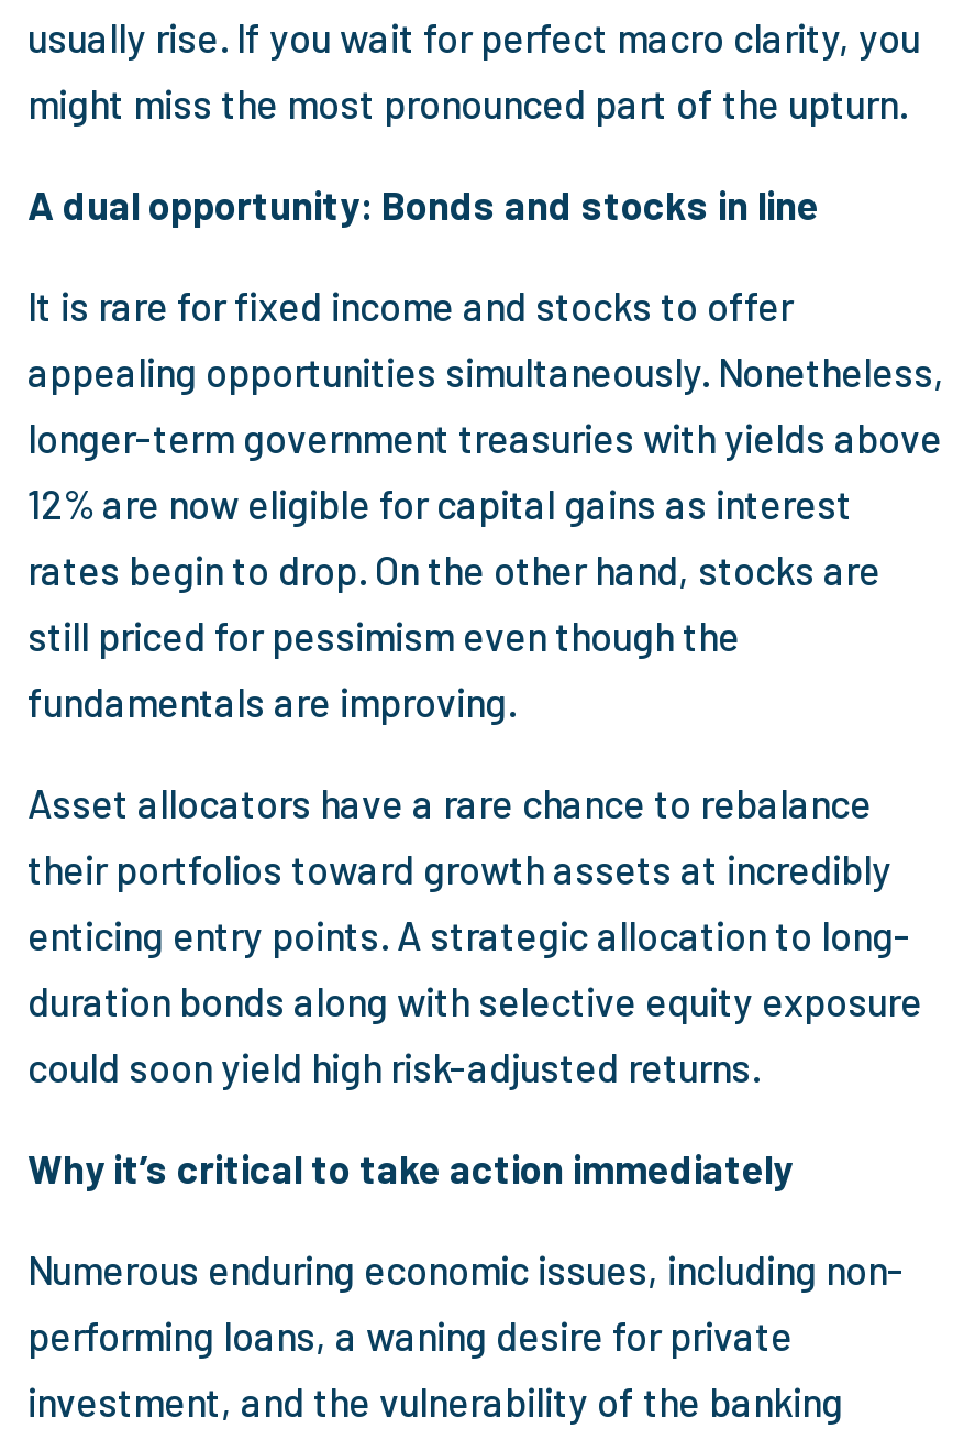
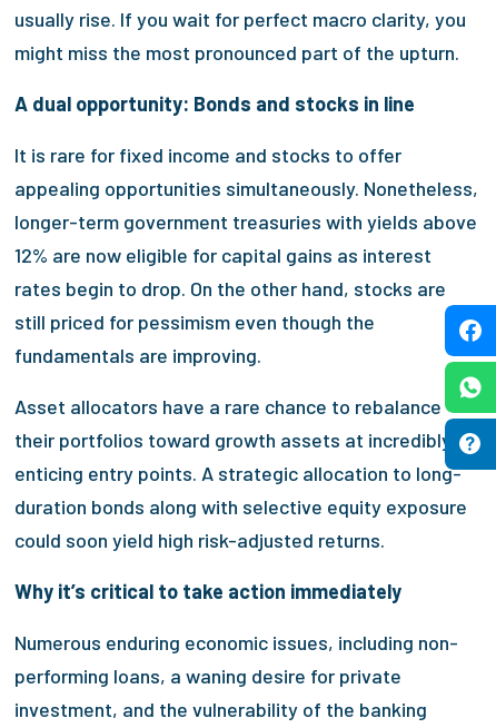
none -> [444,304,493,471] [image]

